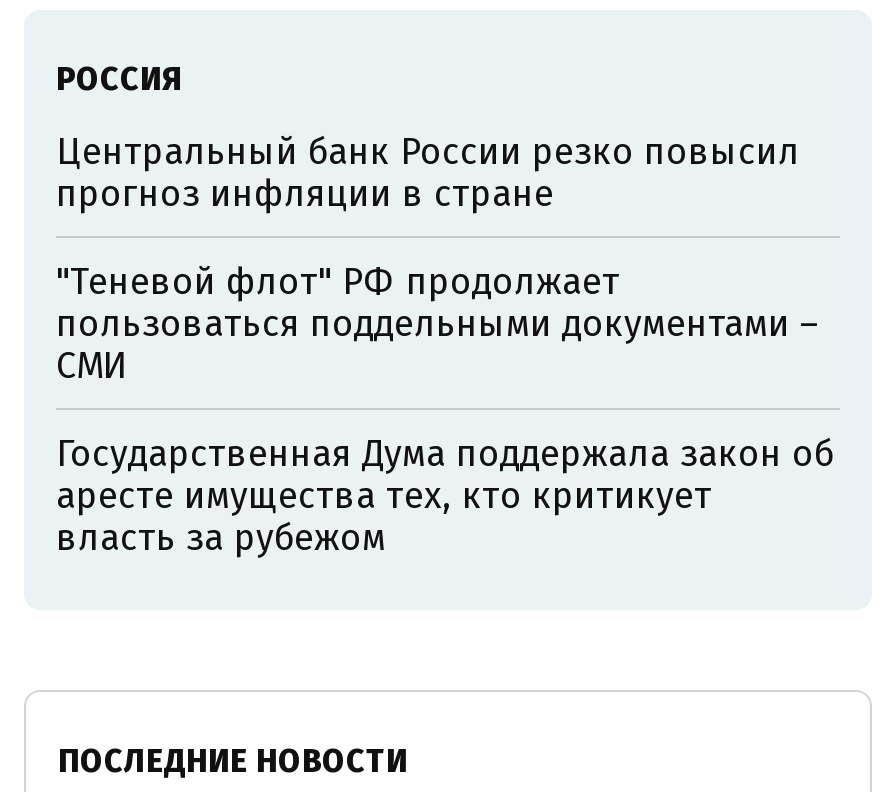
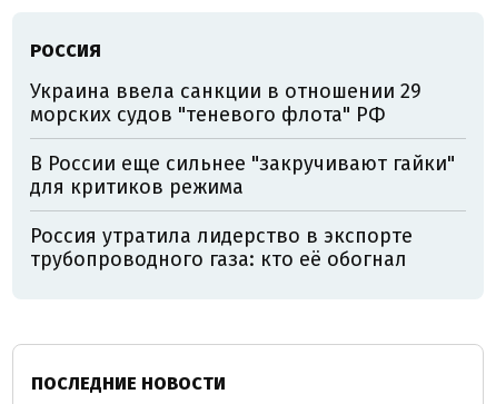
[56,130,800,216] Центральный банк России резко повысил | прогноз инфляции в стране -> [30,79,421,127] Украина ввела санкции в отношении 29 | морских судов "теневого флота" РФ
[56,260,820,388] "Теневой флот" РФ продолжает | пользоваться поддельными документами – | СМИ -> [30,152,455,199] В России еще сильнее "закручивают гайки" | для критиков режима
[56,432,834,560] Государственная Дума поддержала закон об | аресте имущества тех, кто критикует | власть за рубежом -> [30,224,413,272] Россия утратила лидерство в экспорте | трубопроводного газа: кто её обогнал

